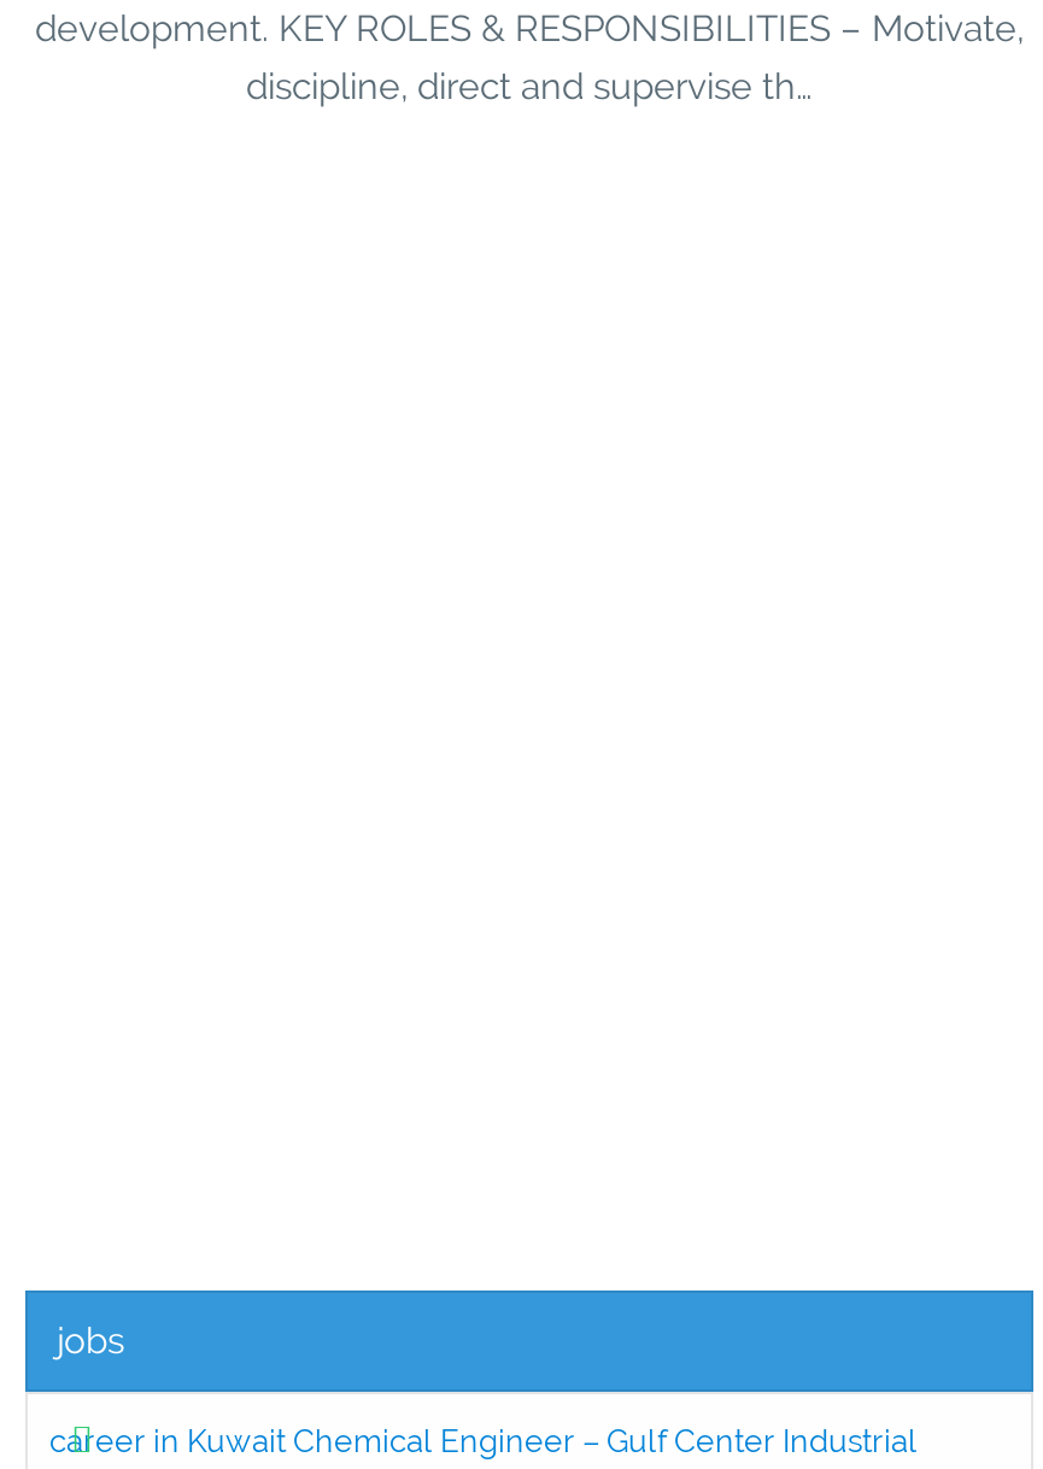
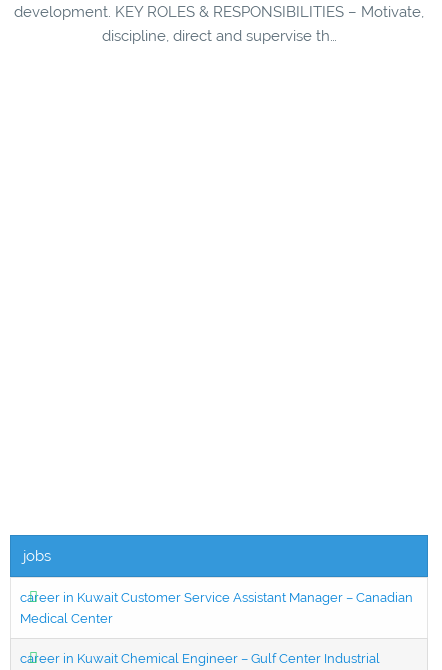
none -> [20,590,413,626] career in Kuwait Customer Service Assistant Manager – Canadian | Medical Center

